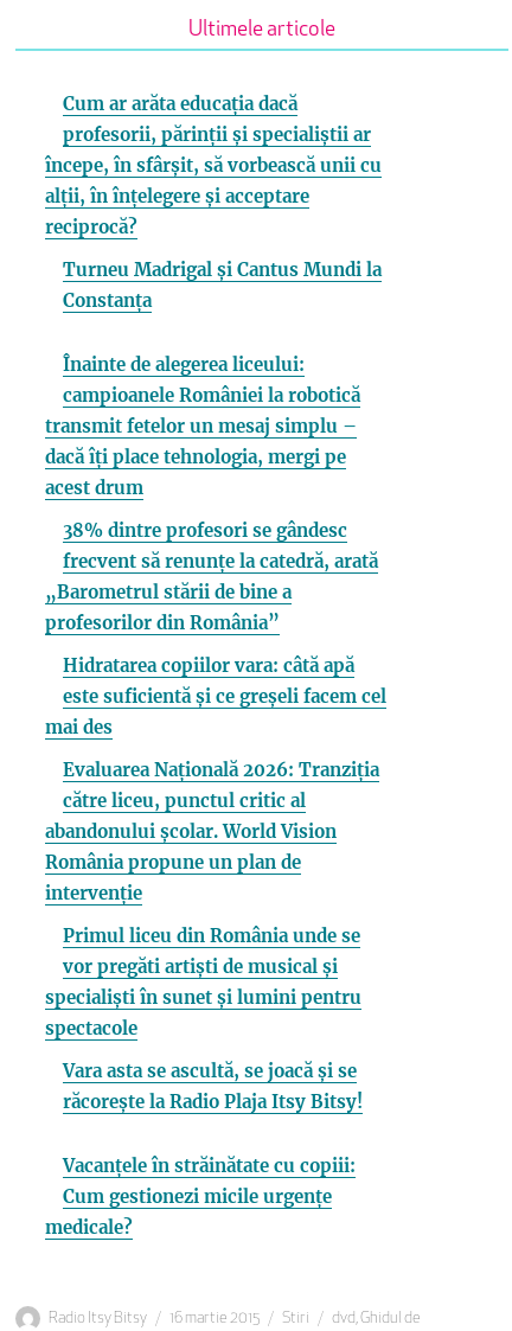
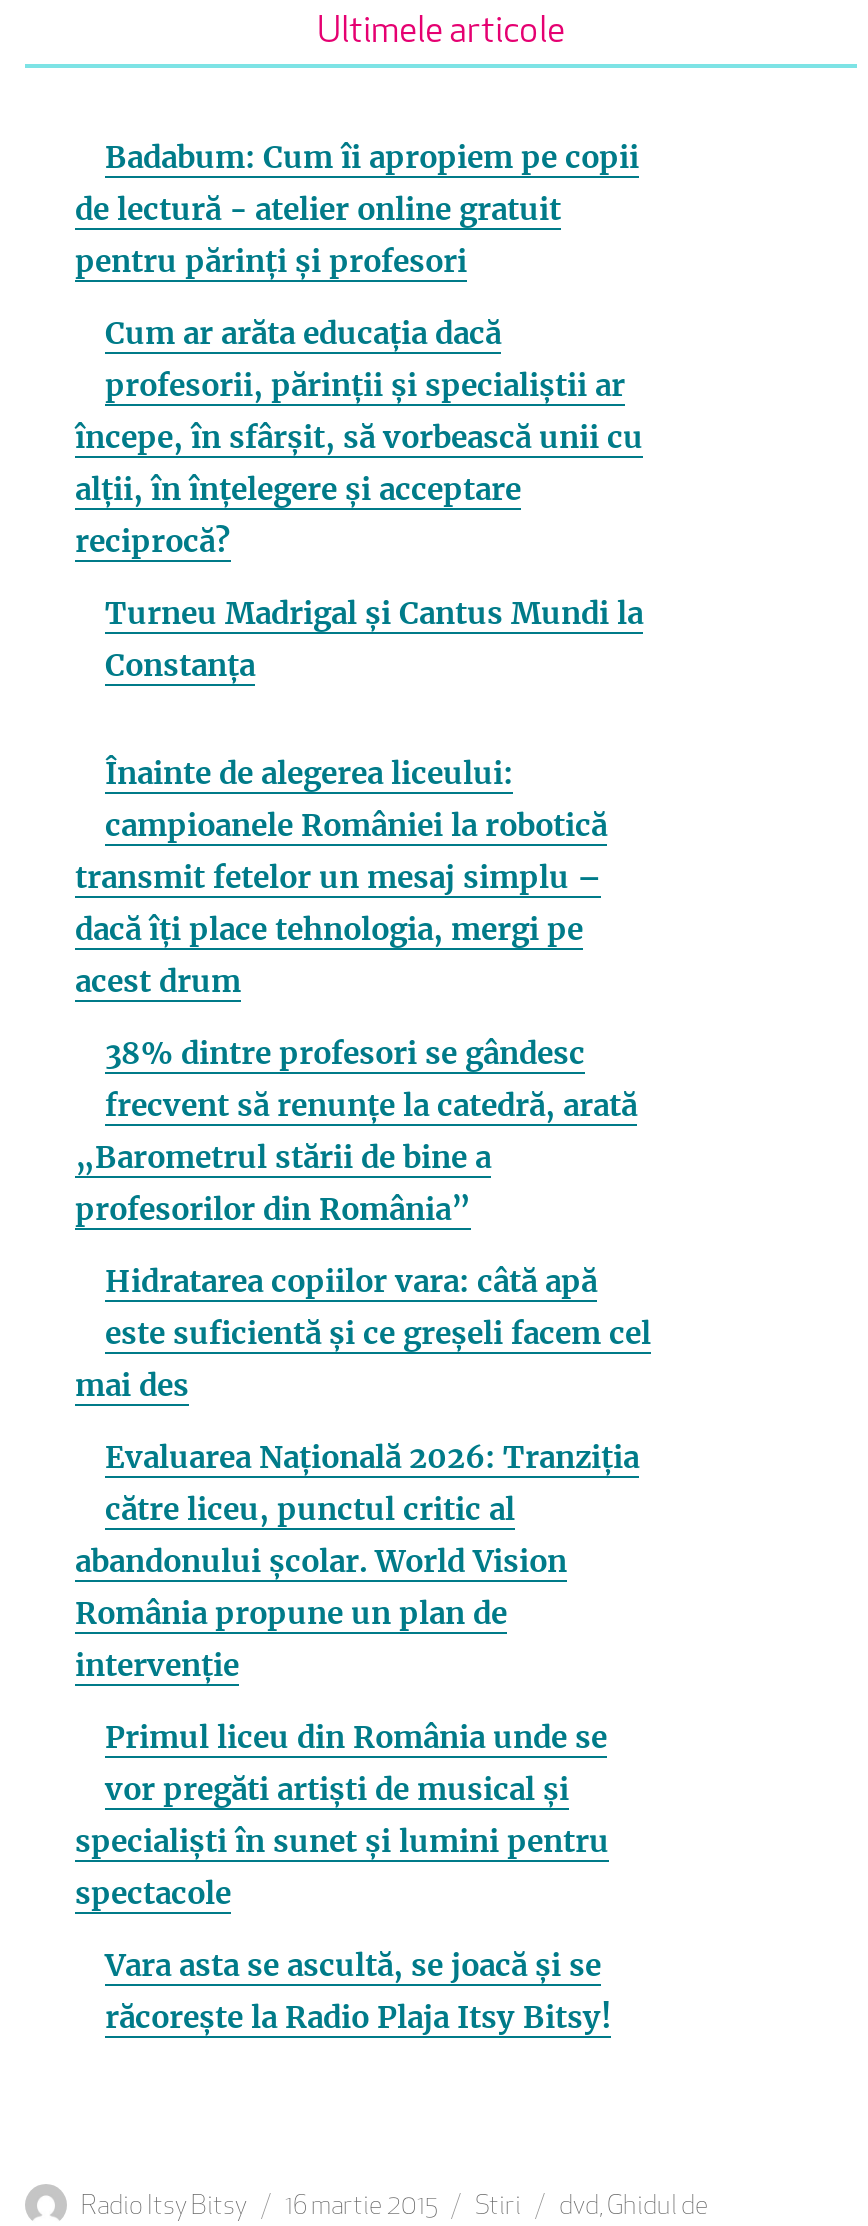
none -> [75,137,639,279] Badabum: Cum îi apropiem pe copii | de lectură - atelier online gratuit | pentru părinți și profesori
moved [45,93,386,1114] -> [75,313,651,2035]: Cum ar arăta educația dacă | profesorii, părinții și specialiștii ar | începe, în sfârșit, să vorbească unii cu | ... | Vara asta se ascultă, se joacă și se | răcorește la Radio Plaja Itsy Bitsy!
[45,1155,356,1239] Vacanțele în străinătate cu copiii: | Cum gestionezi micile urgențe | medicale? -> none

